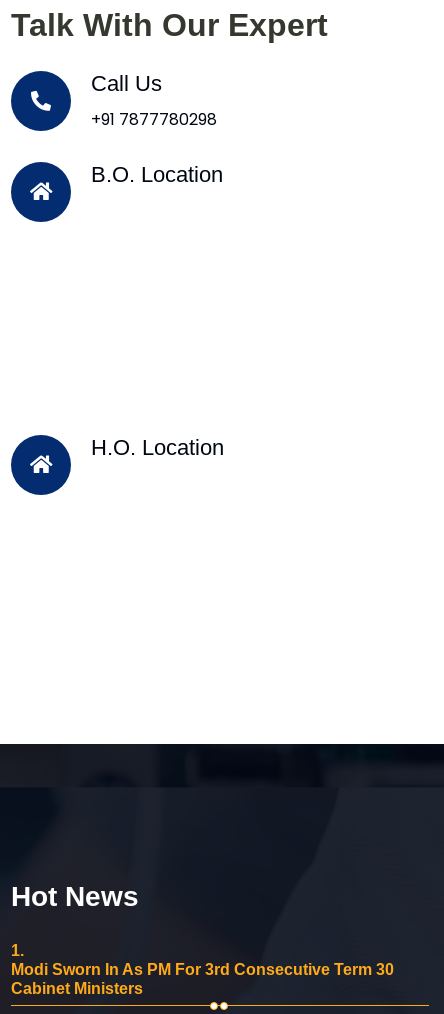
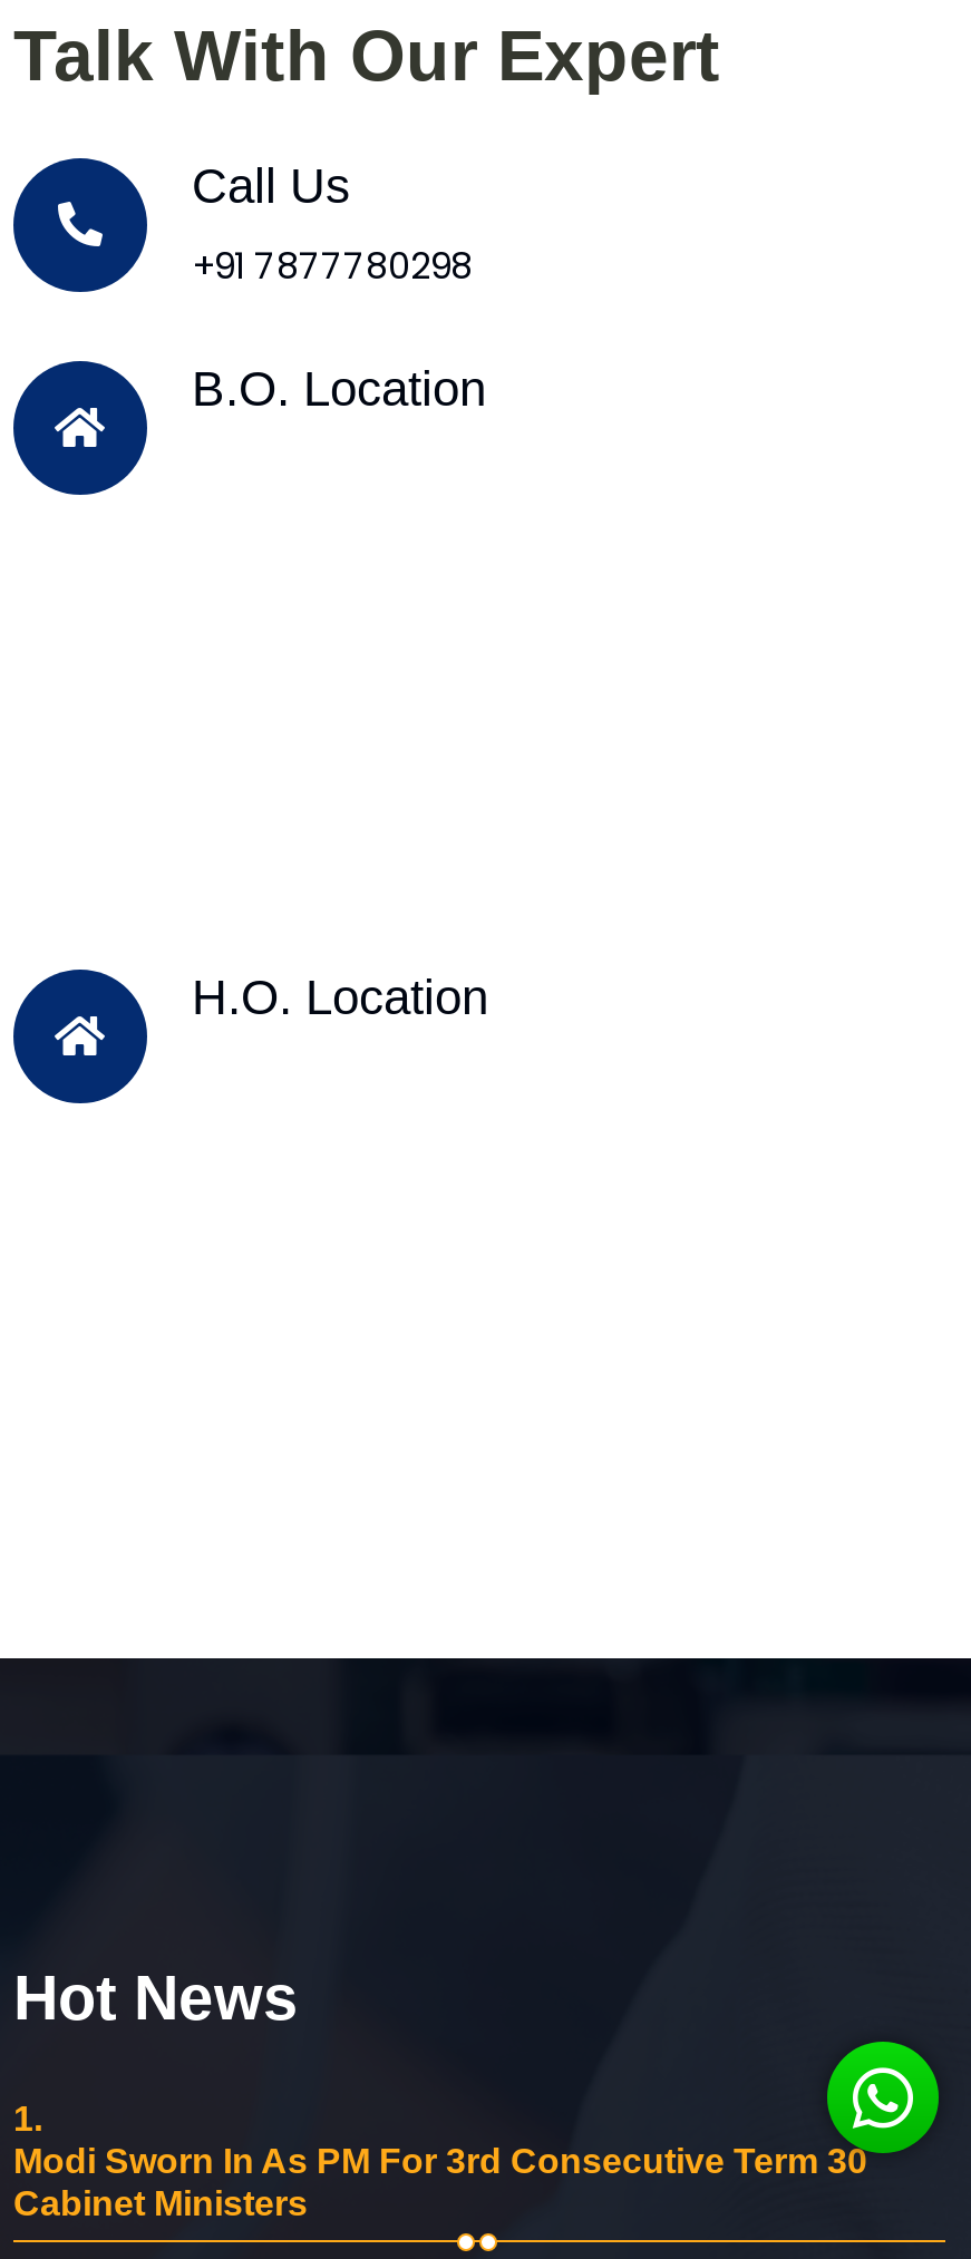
none -> [825,2039,941,2155] [image]

